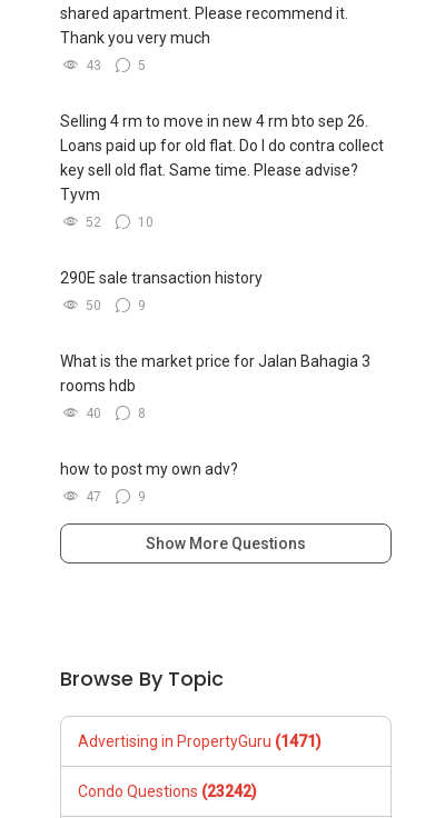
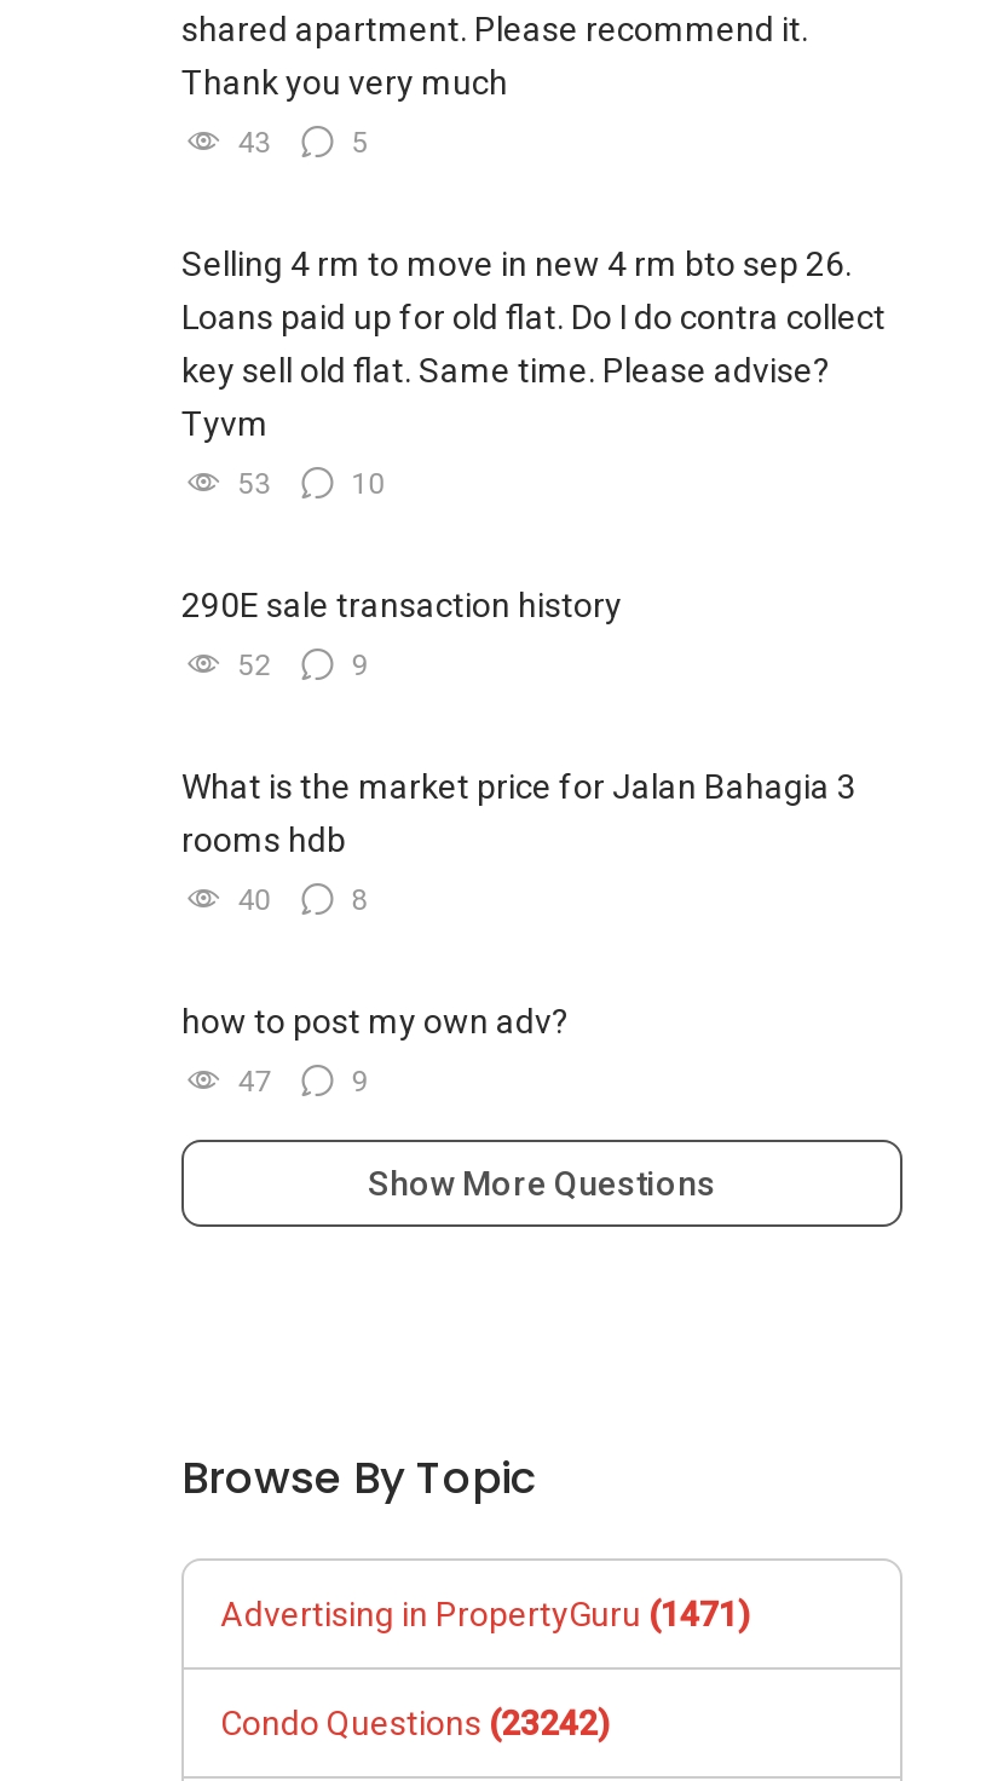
[86,215,101,230] 52 -> [238,468,271,501] 53
[86,298,101,314] 50 -> [238,649,271,683] 52

